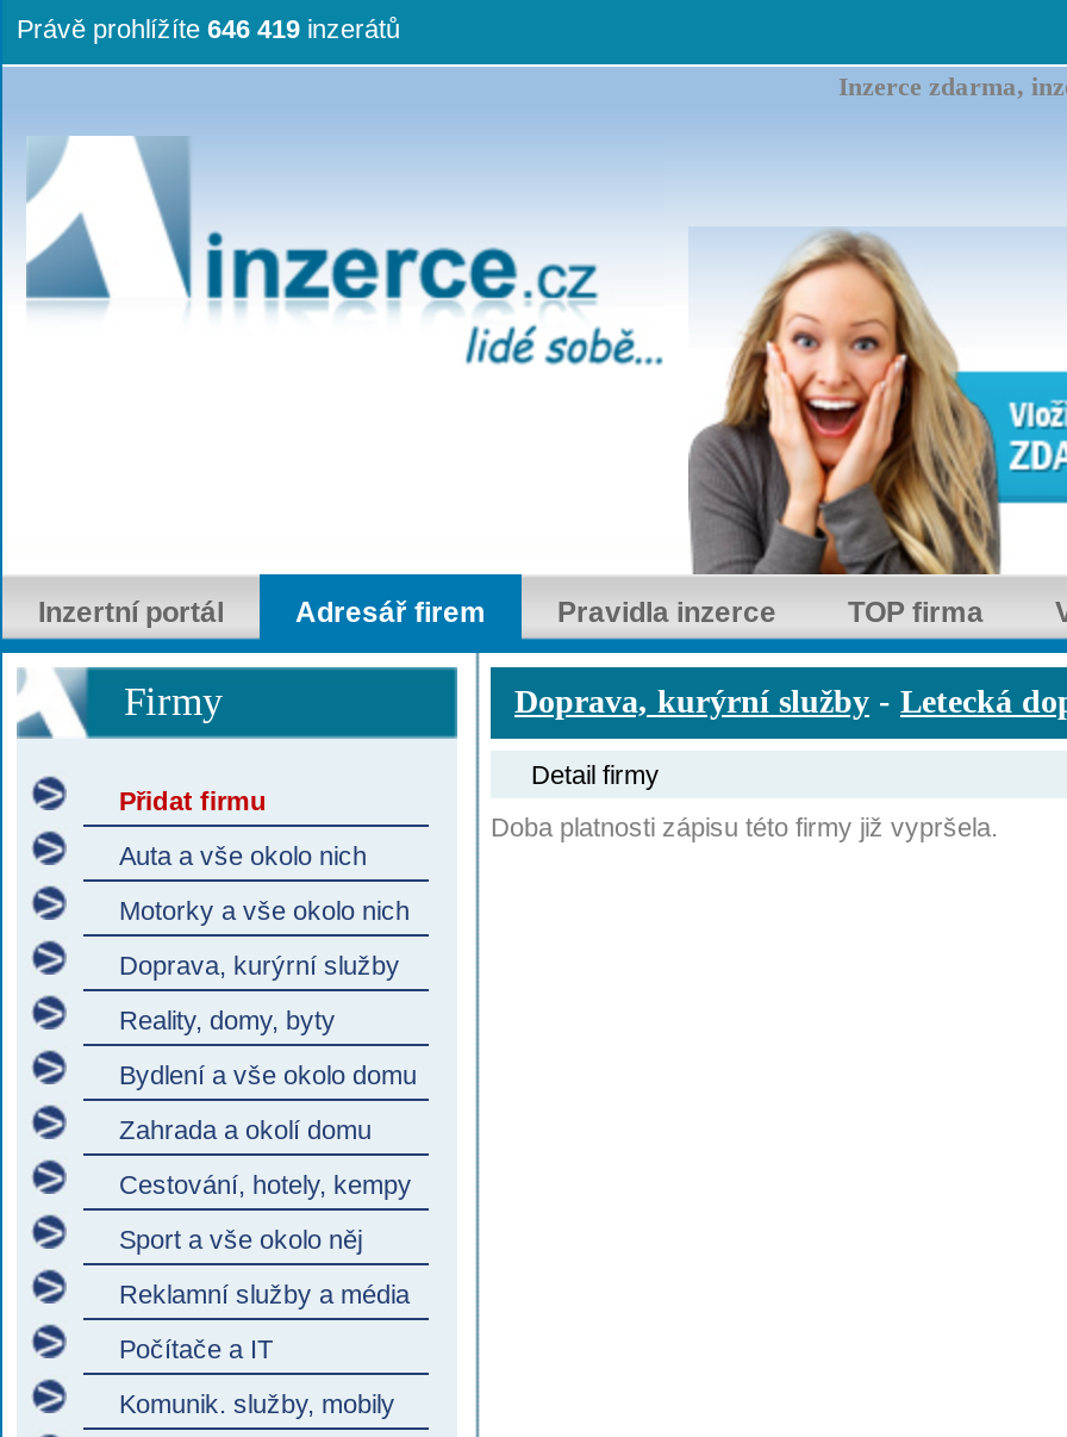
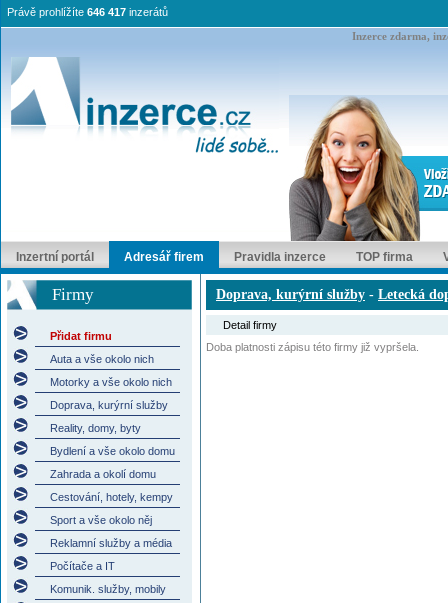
[17,14,400,43] Právě prohlížíte 646 419 inzerátů -> [7,6,168,18] Právě prohlížíte 646 417 inzerátů

